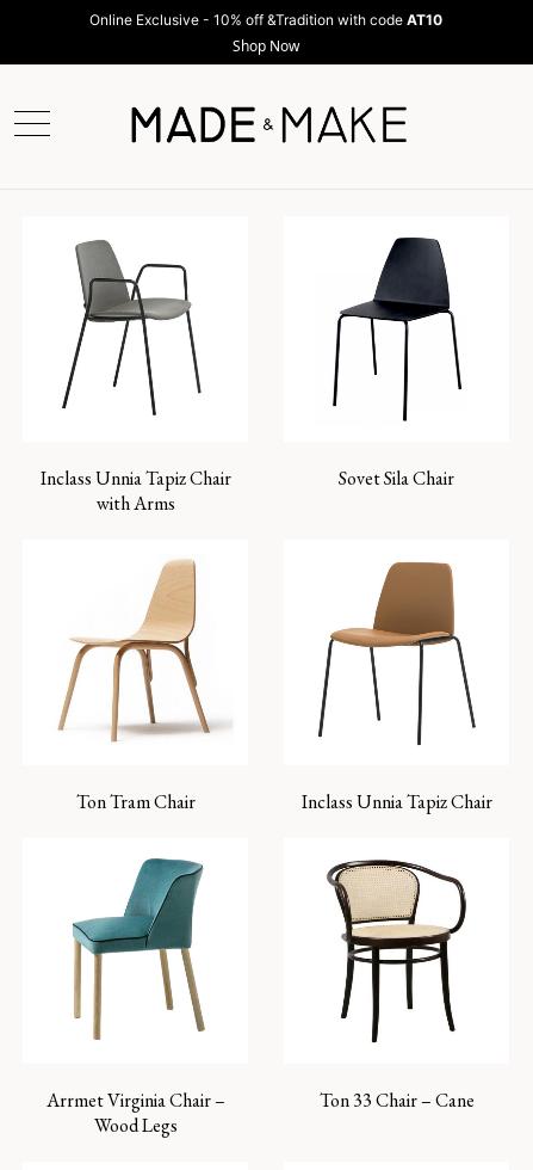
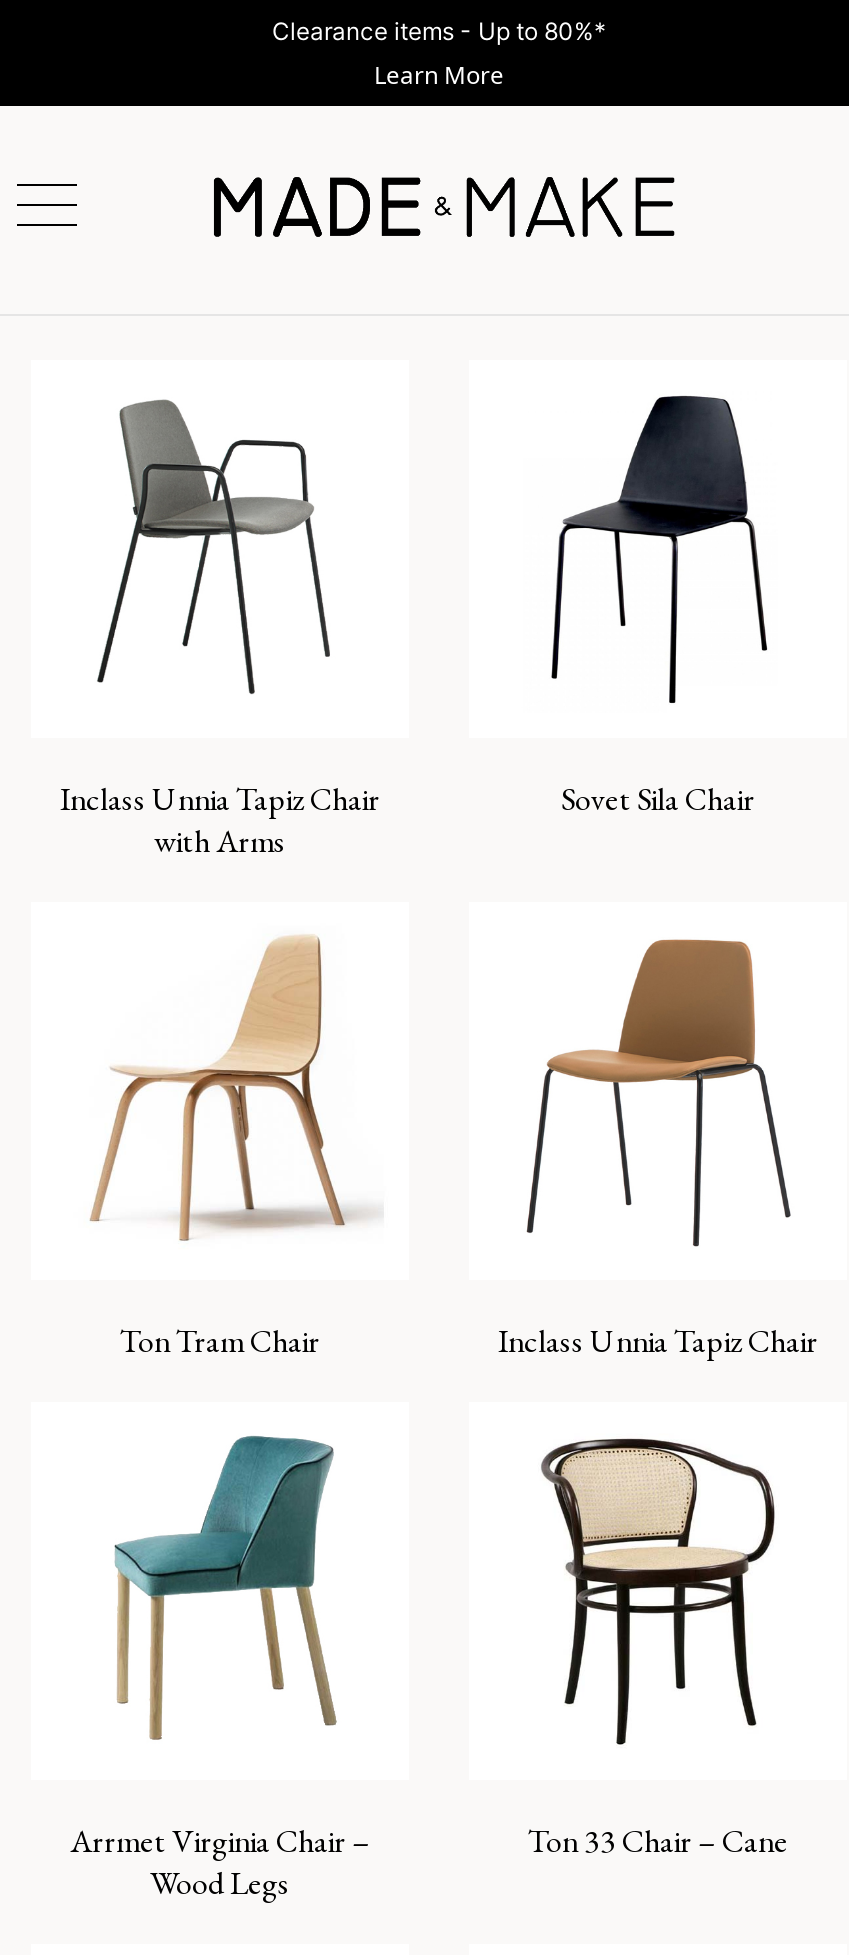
[89,11,442,56] Online Exclusive - 10% off &Tradition with code AT10 | Shop Now -> [272,16,606,92] Clearance items - Up to 80%* | Learn More

